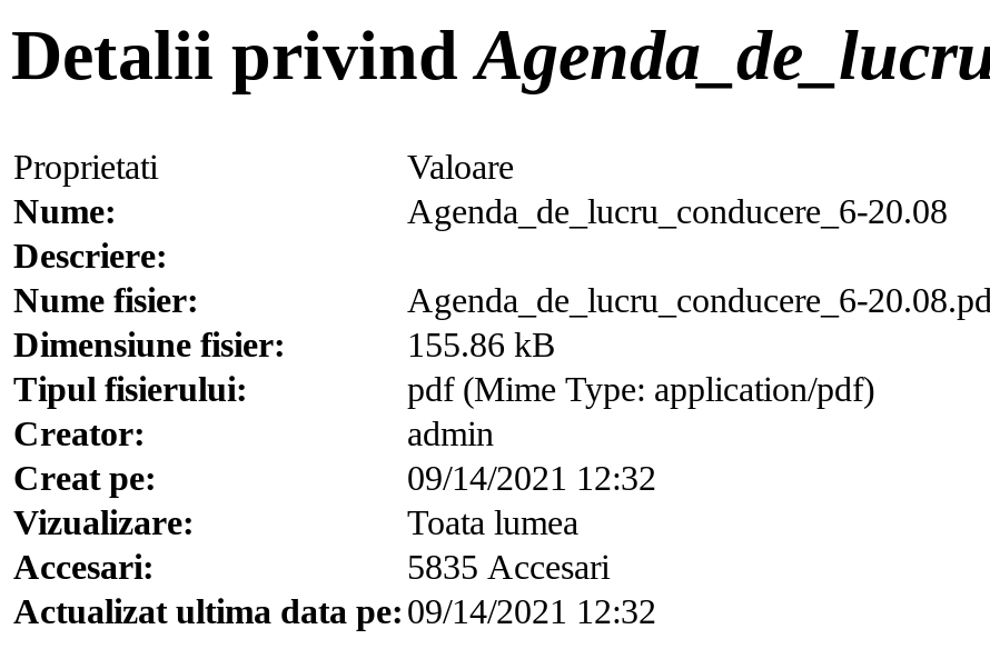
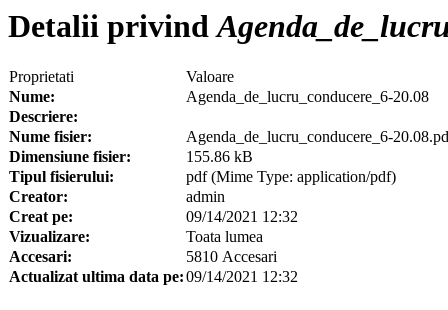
[407,548,610,585] 5835 Accesari -> [186,248,277,265] 5810 Accesari

